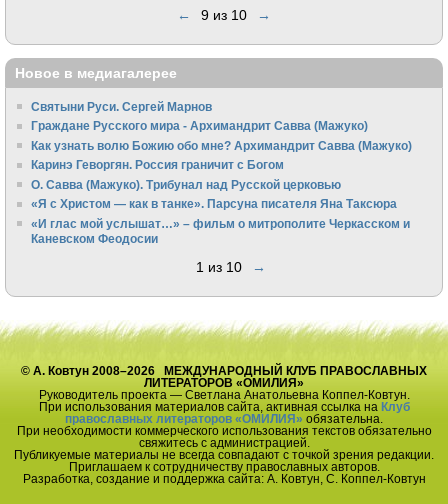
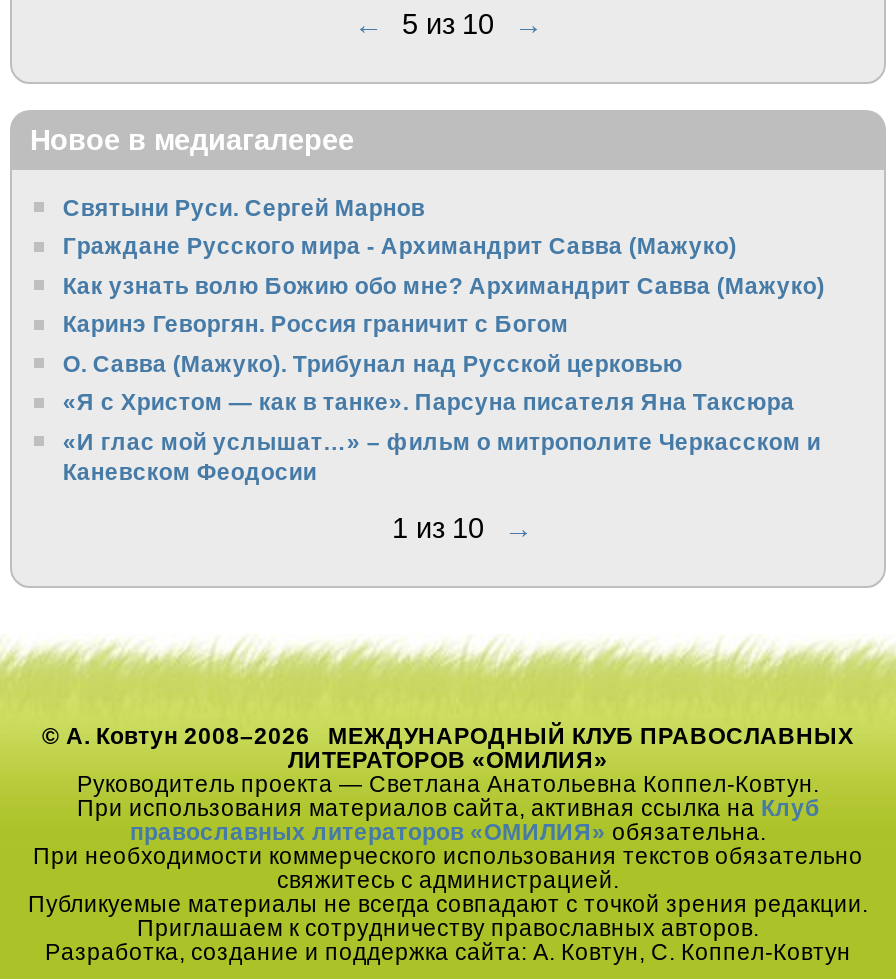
[201,7,247,23] 9 из 10 -> [402,9,494,41] 5 из 10

